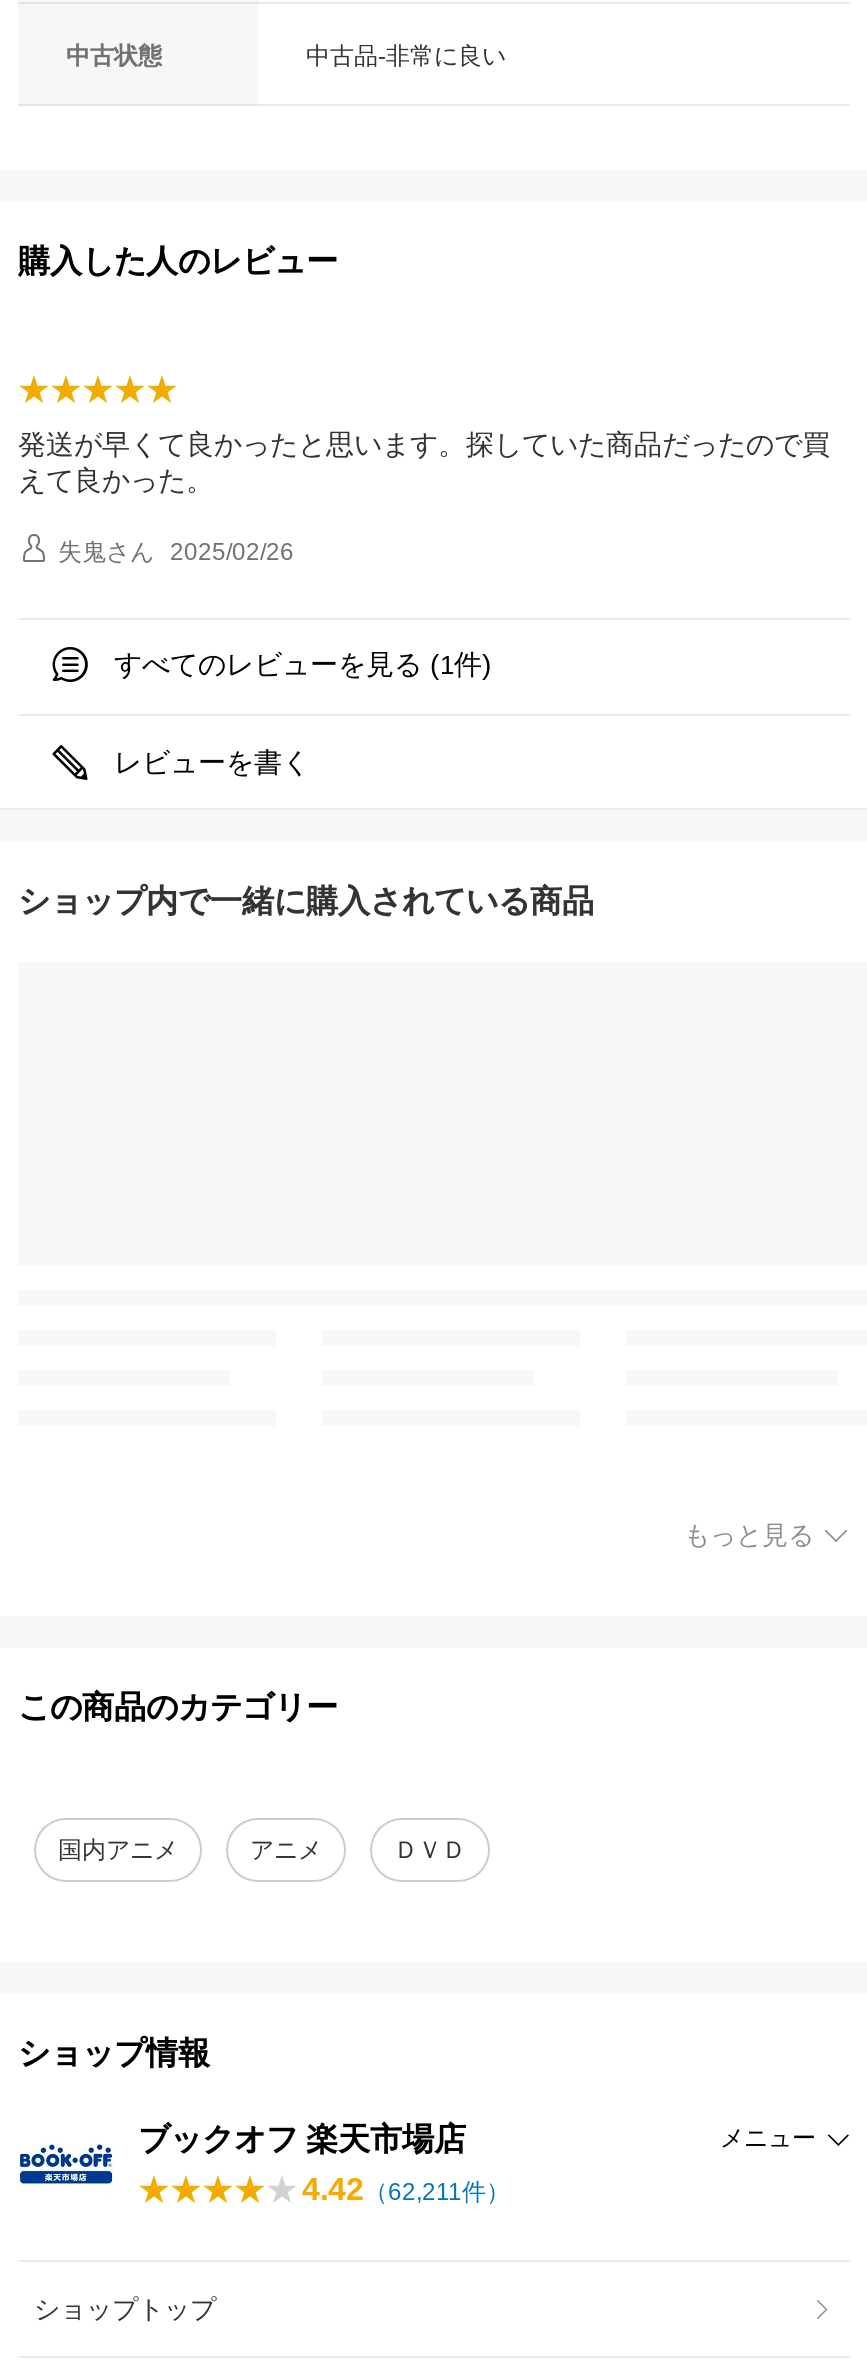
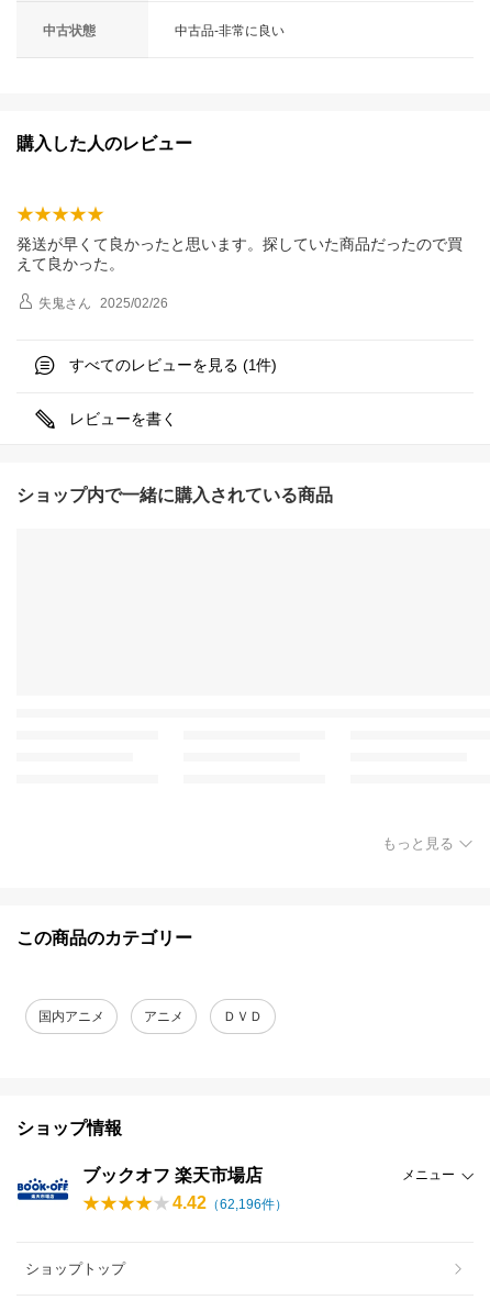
[302,2172,510,2206] 4.42（62,211件） -> [172,1193,288,1212] 4.42（62,196件）

